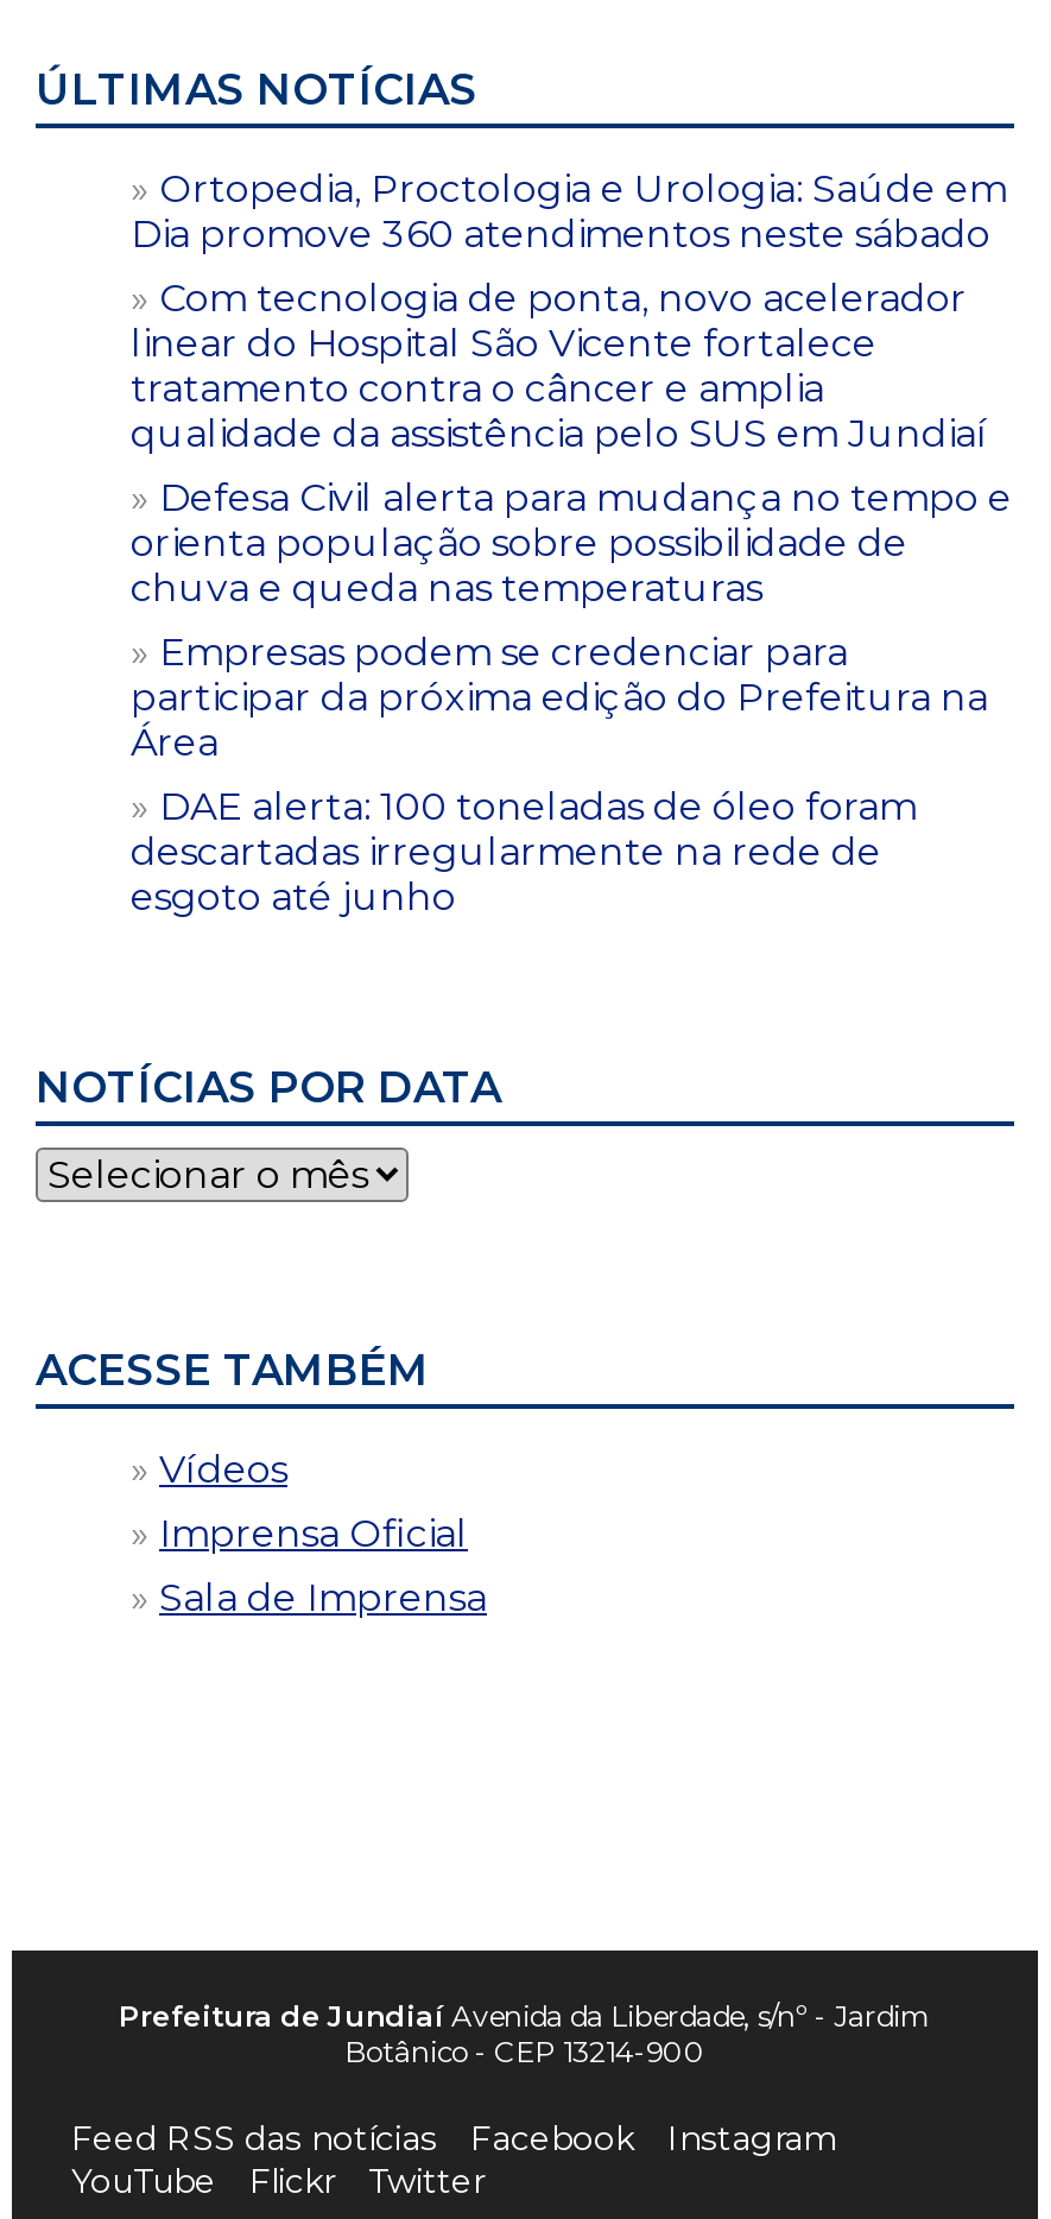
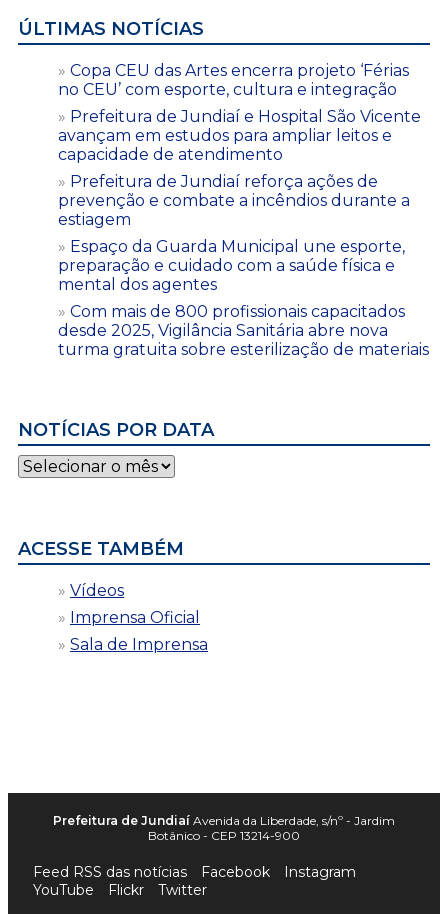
[131,166,1012,919] Ortopedia, Proctologia e Urologia: Saúde em | Dia promove 360 atendimentos neste sábado | Com tecnologia de ponta, novo acelerador | linear do Hospital São Vicente fortalece | tratamento contra o câncer e amplia | qualidade da assistência pelo SUS em Jundiaí | Defesa Civil alerta para mudança no tempo e | orienta população sobre possibilidade de | chuva e queda nas temperaturas | Empresas podem se credenciar para | participar da próxima edição do Prefeitura na | Área | DAE alerta: 100 toneladas de óleo foram | descartadas irregularmente na rede de | esgoto até junho -> [58,61,429,359] Copa CEU das Artes encerra projeto ‘Férias | no CEU’ com esporte, cultura e integração | Prefeitura de Jundiaí e Hospital São Vicente | avançam em estudos para ampliar leitos e | capacidade de atendimento | Prefeitura de Jundiaí reforça ações de | prevenção e combate a incêndios durante a | estiagem | Espaço da Guarda Municipal une esporte, | preparação e cuidado com a saúde física e | mental dos agentes | Com mais de 800 profissionais capacitados | desde 2025, Vigilância Sanitária abre nova | turma gratuita sobre esterilização de materiais

